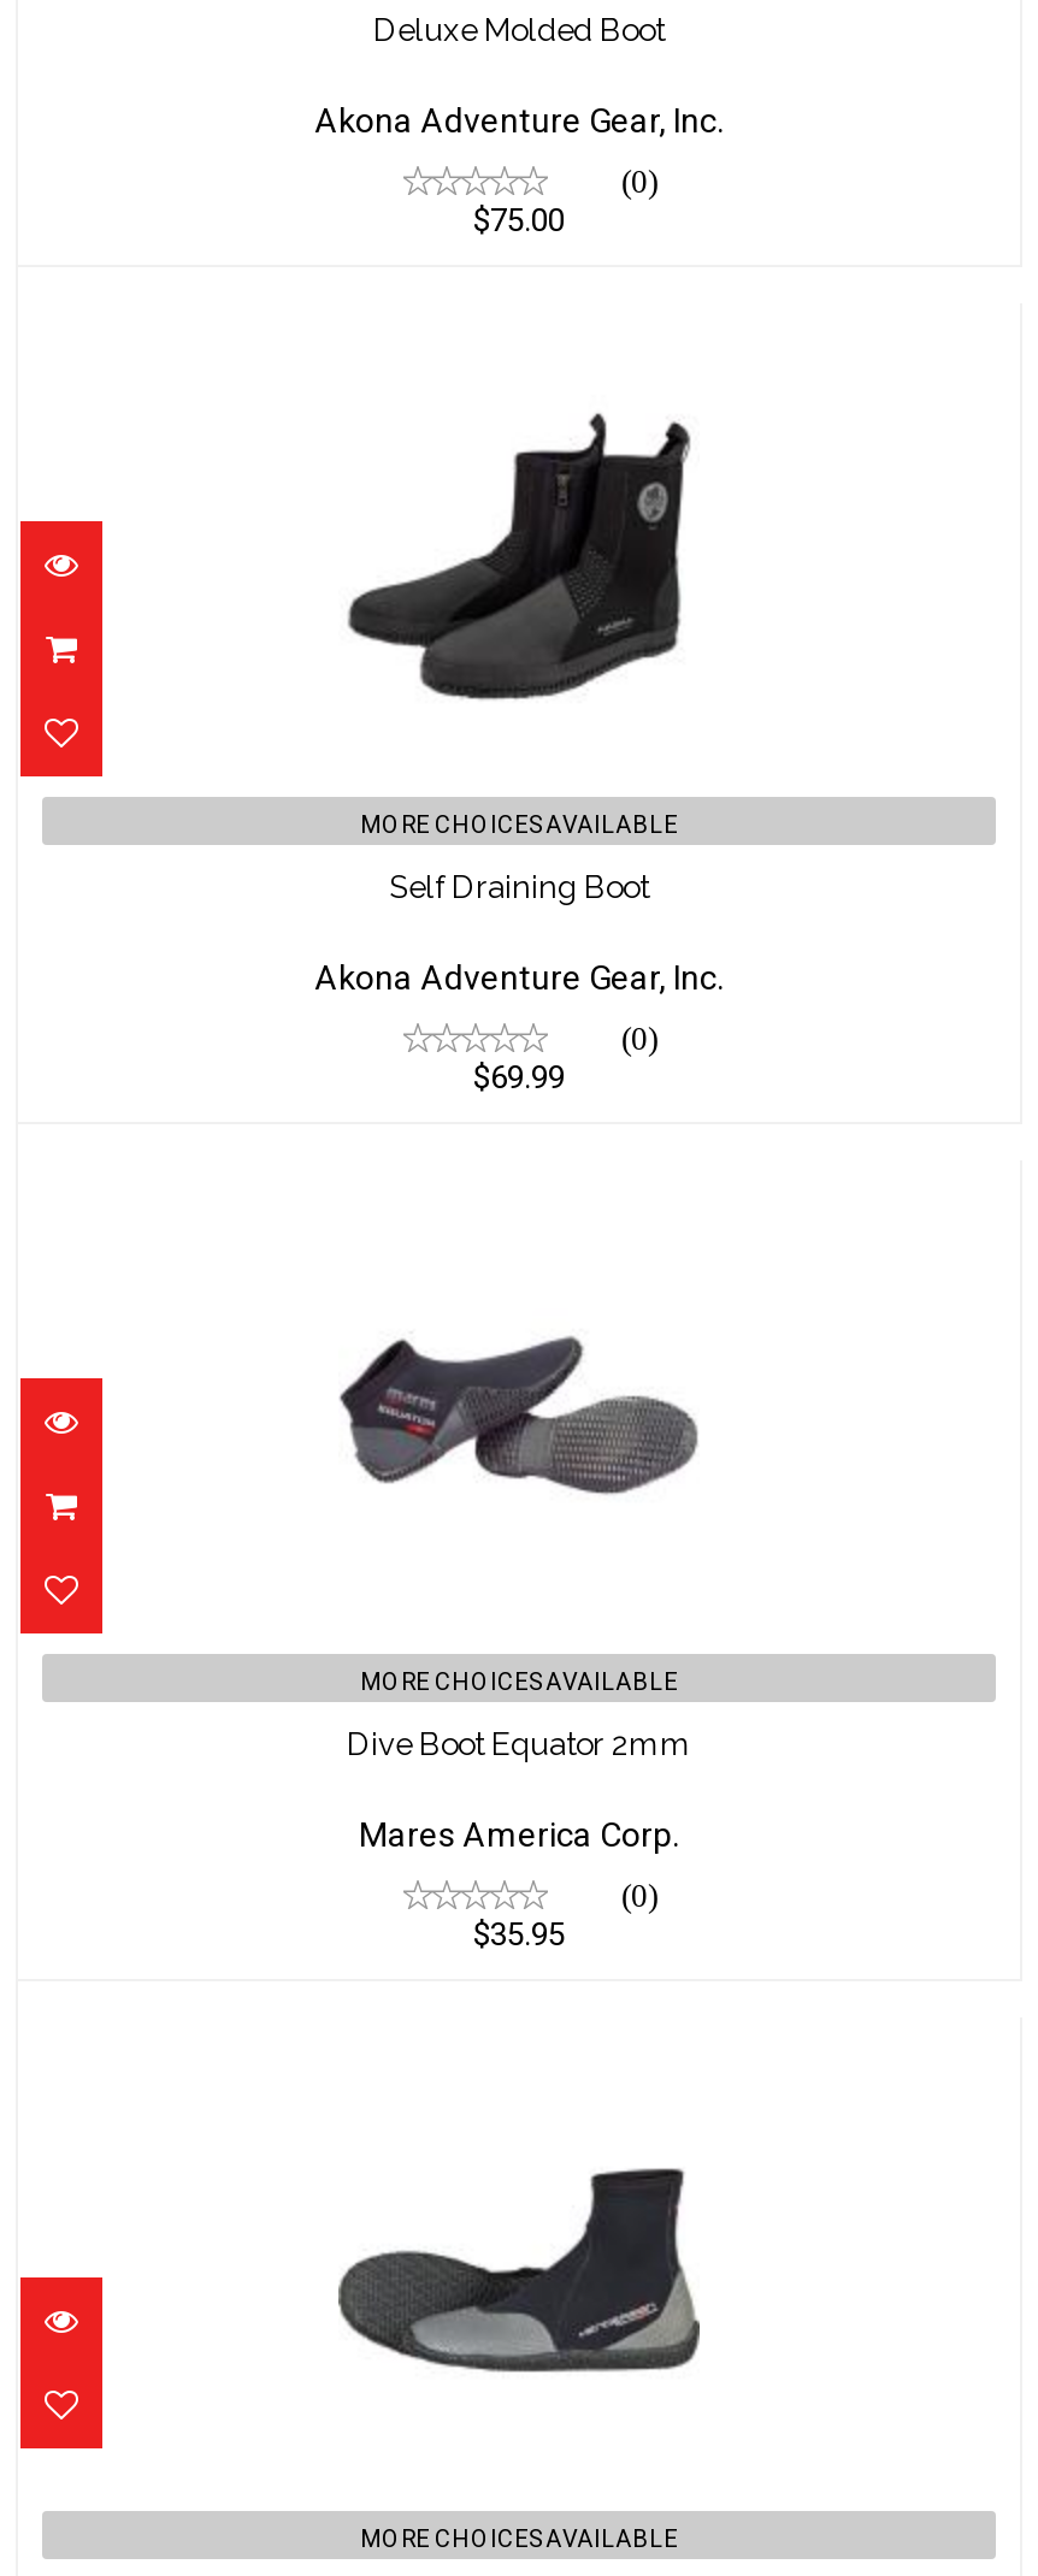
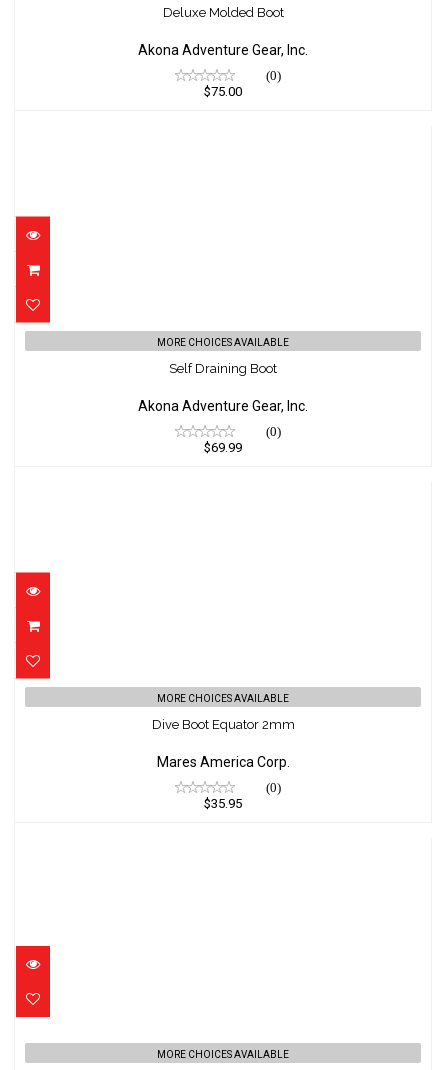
[346,412,692,701] [image] -> none
[338,1334,700,1495] [image] -> none
[336,2167,702,2374] [image] -> none

